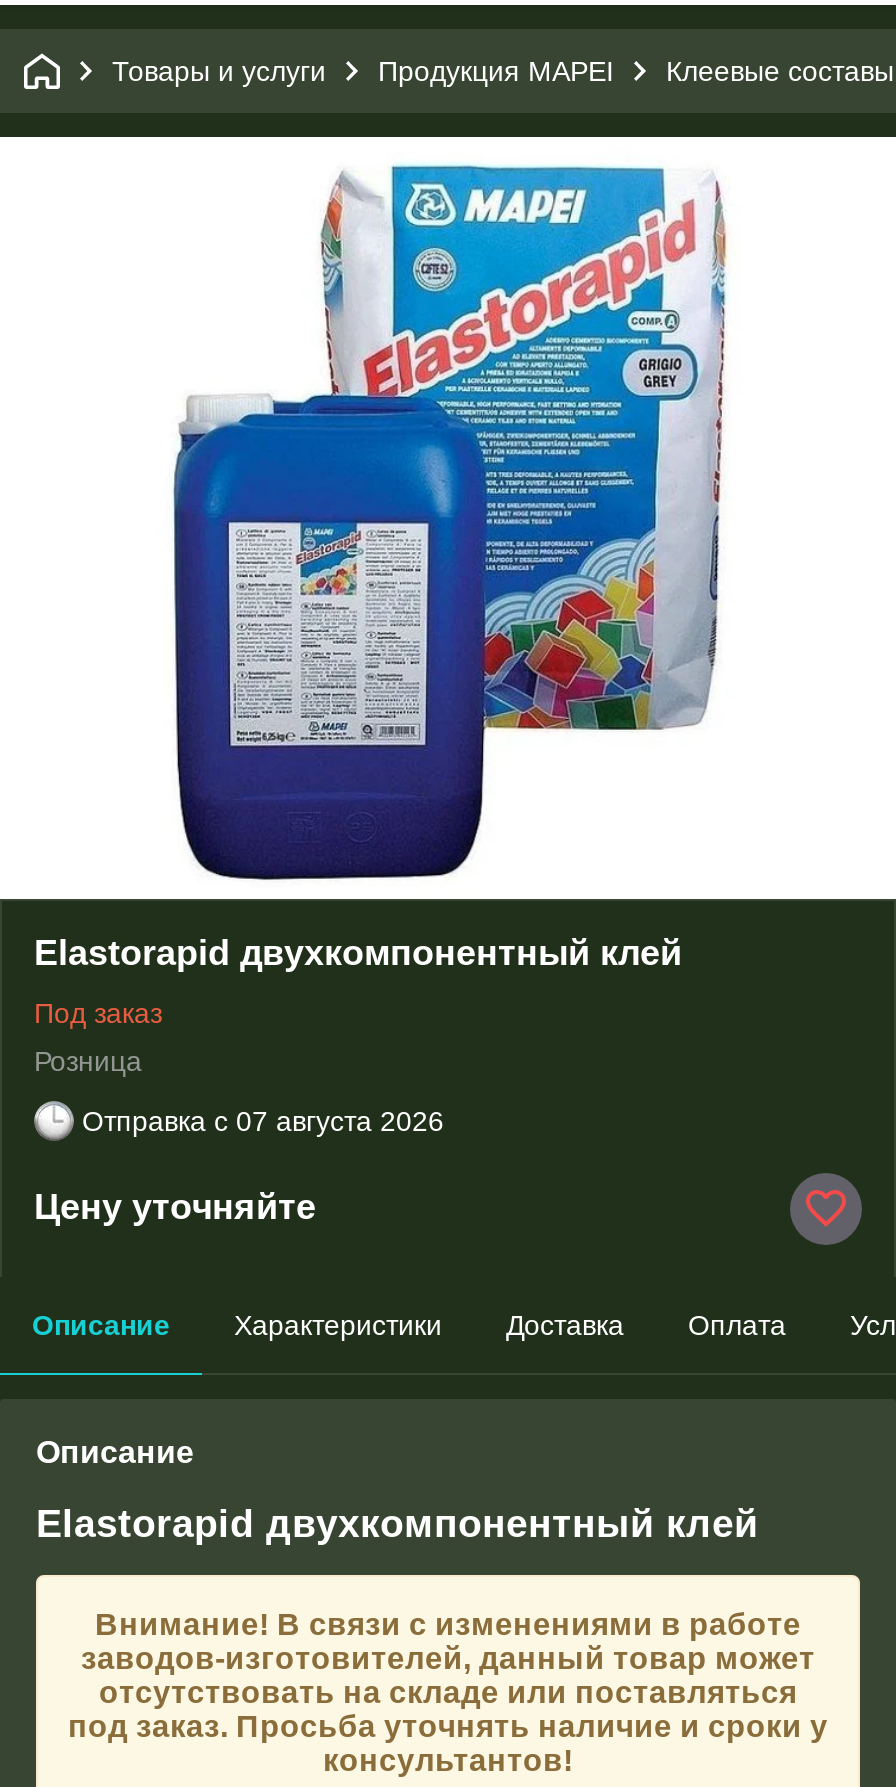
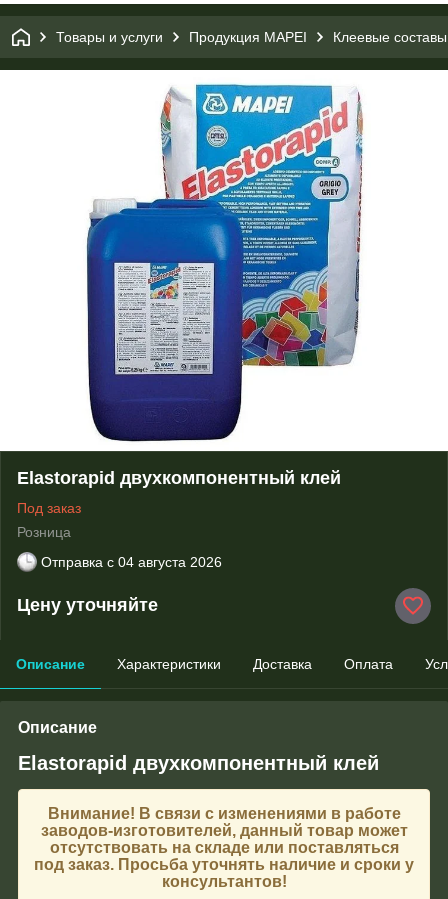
[82,1105,444,1137] Отправка с 07 августа 2026 -> [41,554,222,570] Отправка с 04 августа 2026

